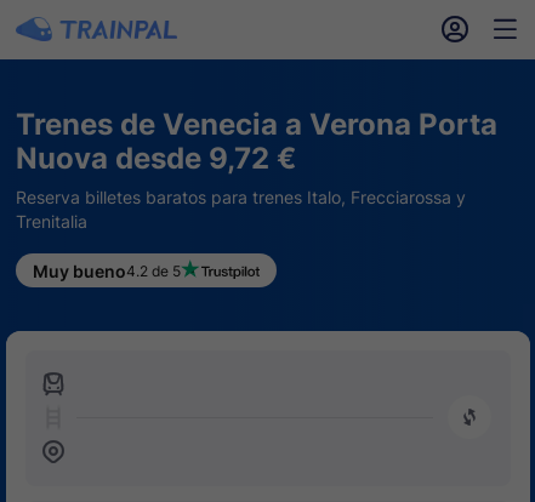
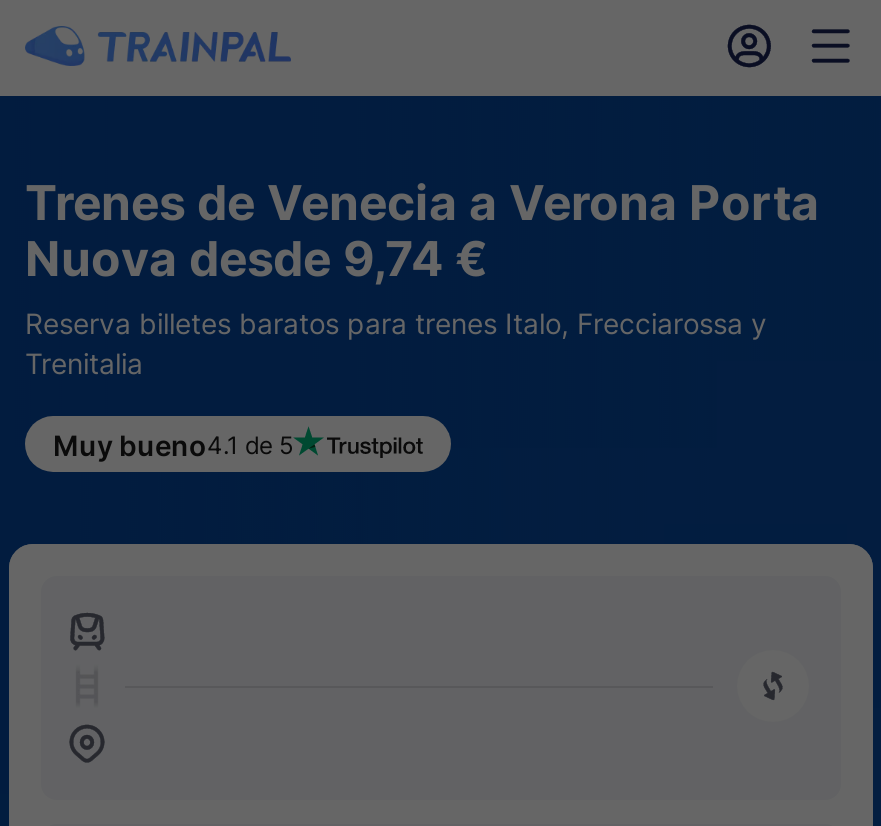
[16,141,296,176] Nuova desde 9,72 € -> [25,230,487,288] Nuova desde 9,74 €
[33,260,181,281] Muy bueno4.2 de 5 -> [53,427,293,461] Muy bueno4.1 de 5

